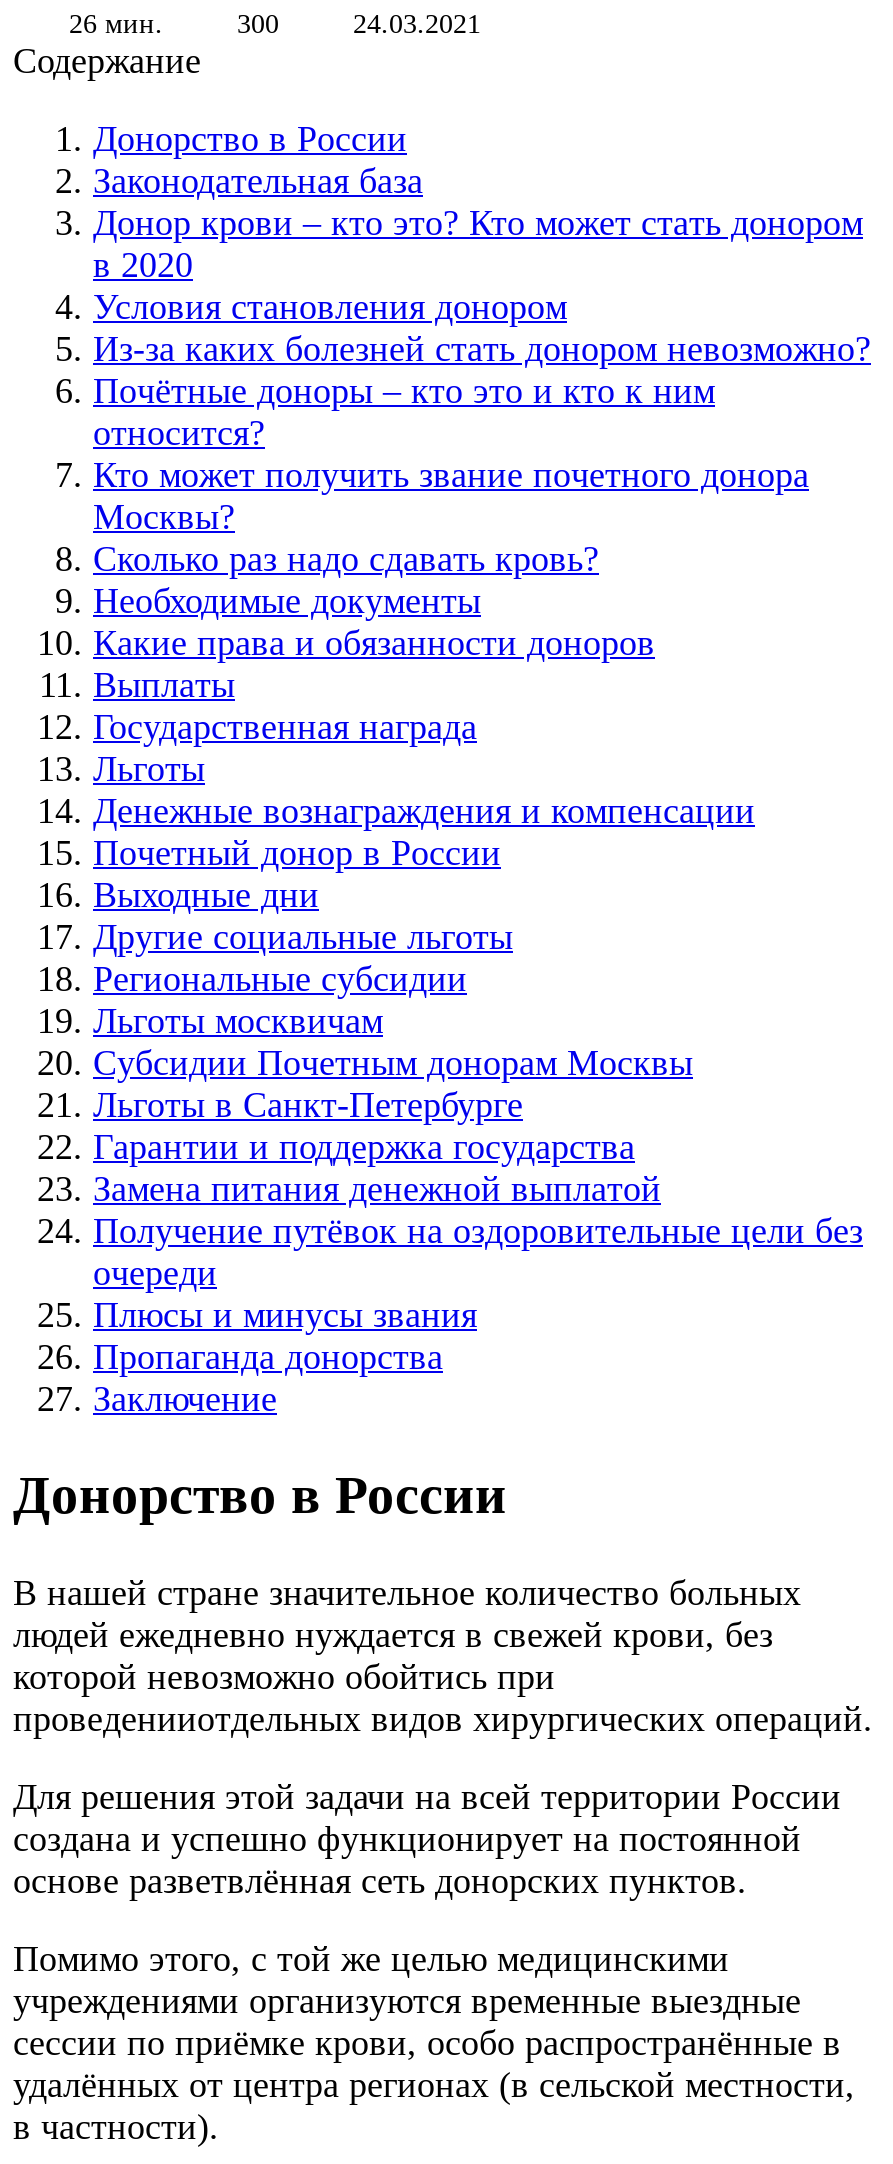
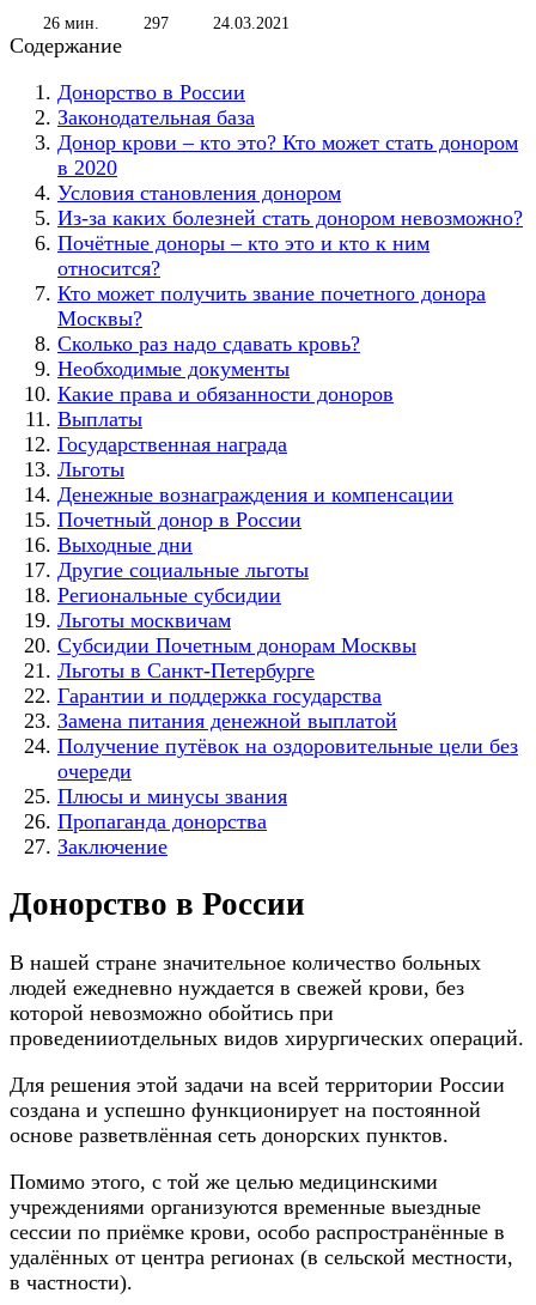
[237,9,279,39] 300 -> [144,14,169,32] 297

